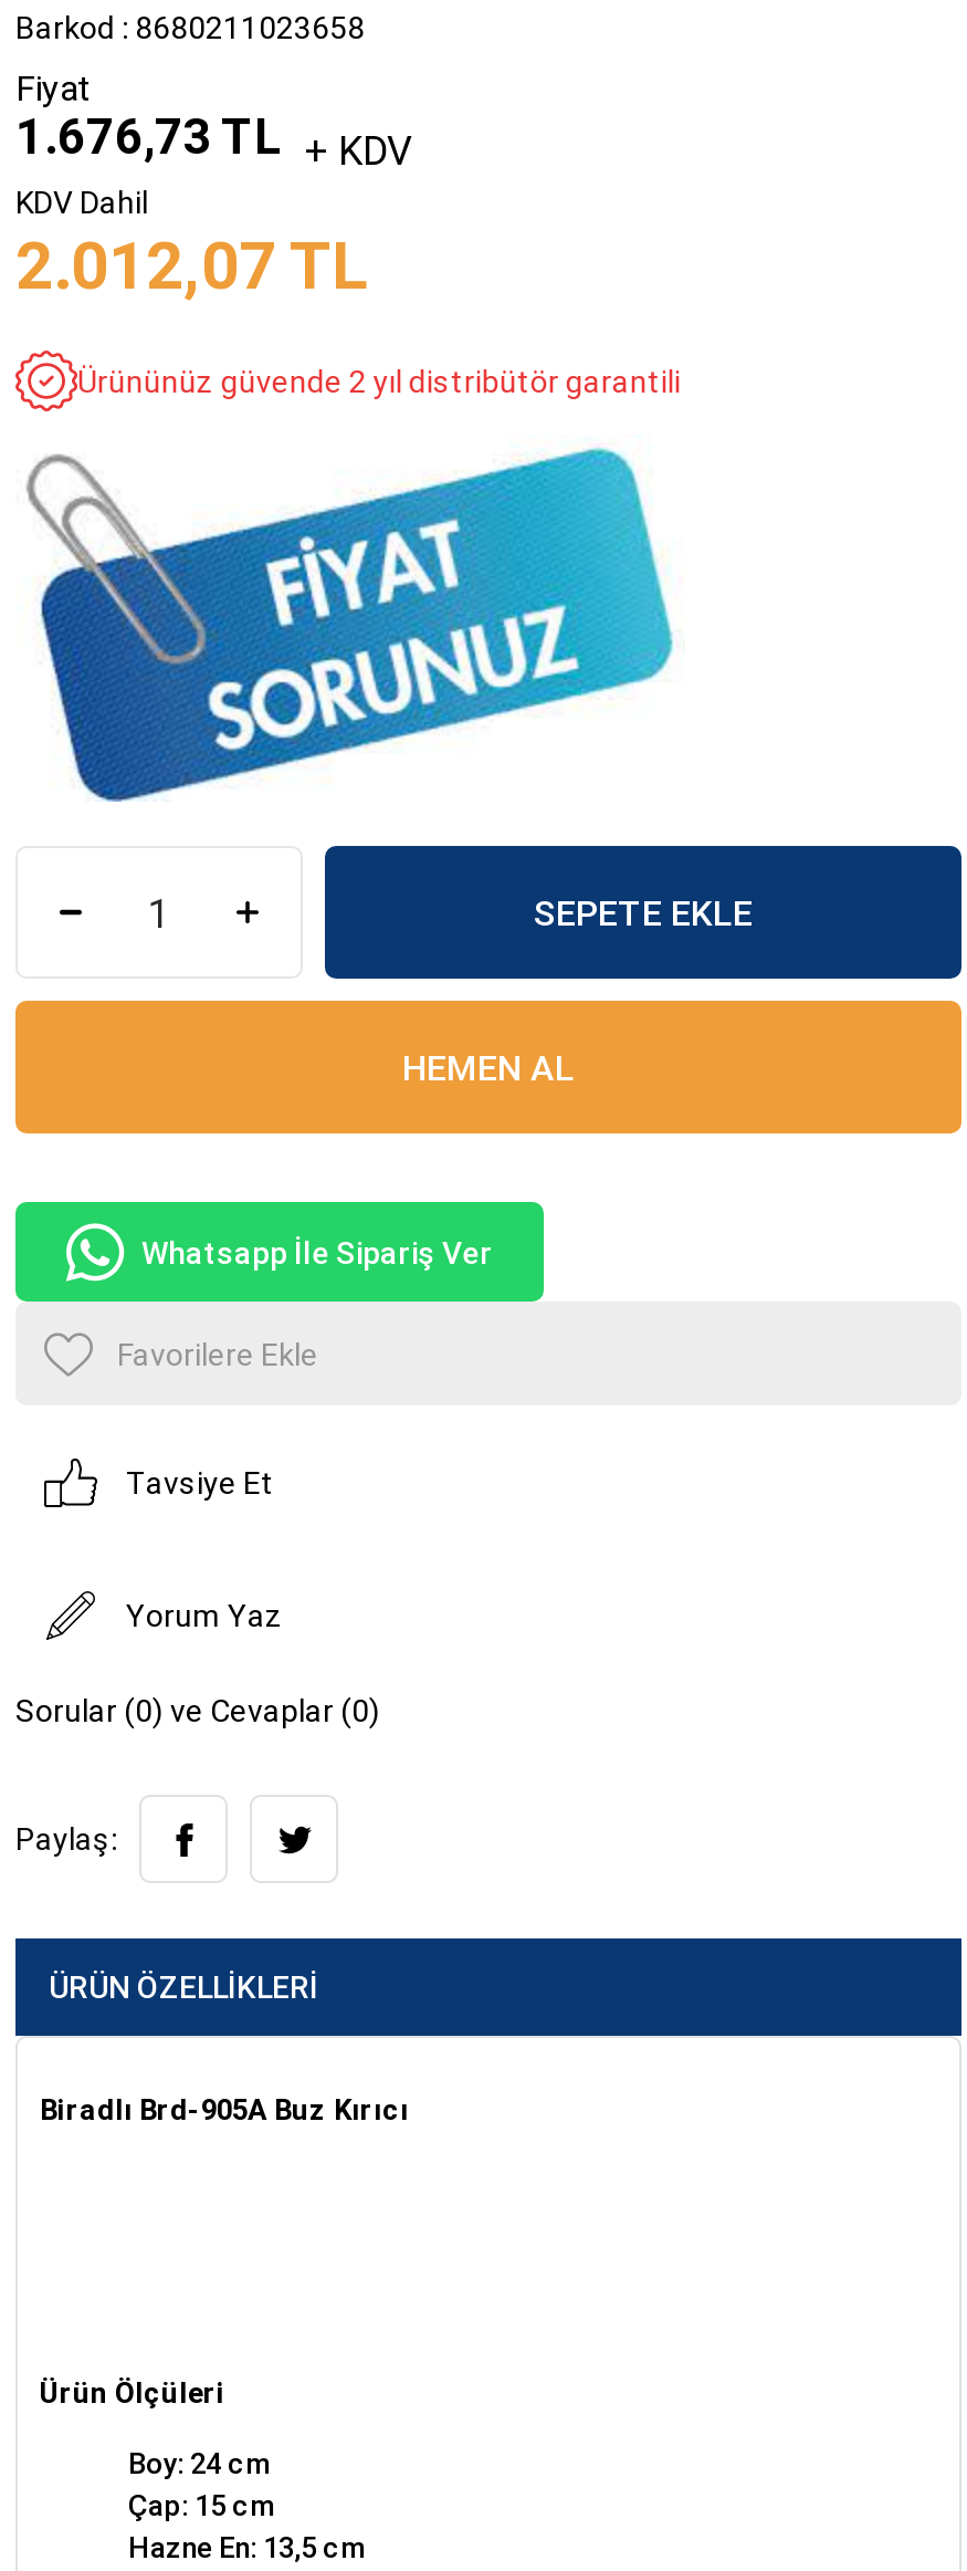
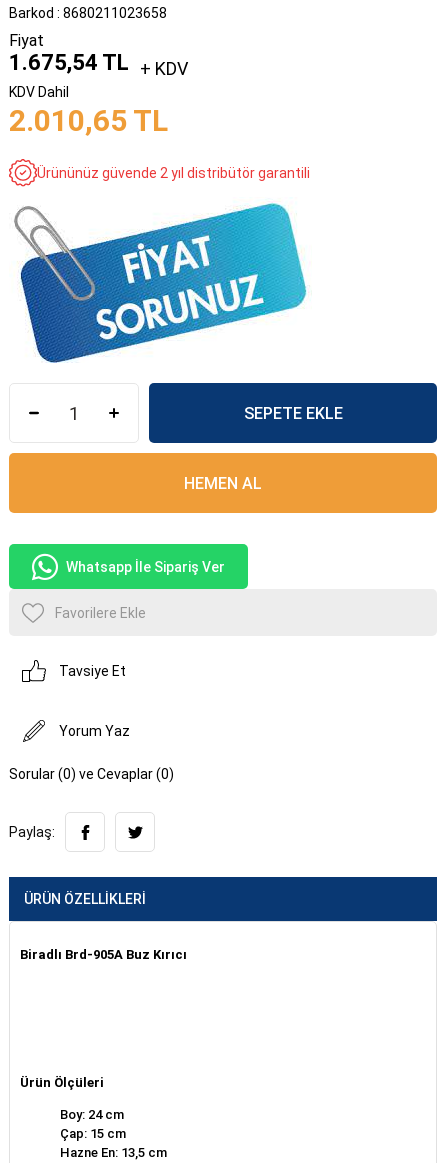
[15,109,411,174] 1.676,73 TL + KDV -> [9,50,188,79] 1.675,54 TL + KDV
[15,227,367,304] 2.012,07 TL -> [9,103,168,138] 2.010,65 TL

